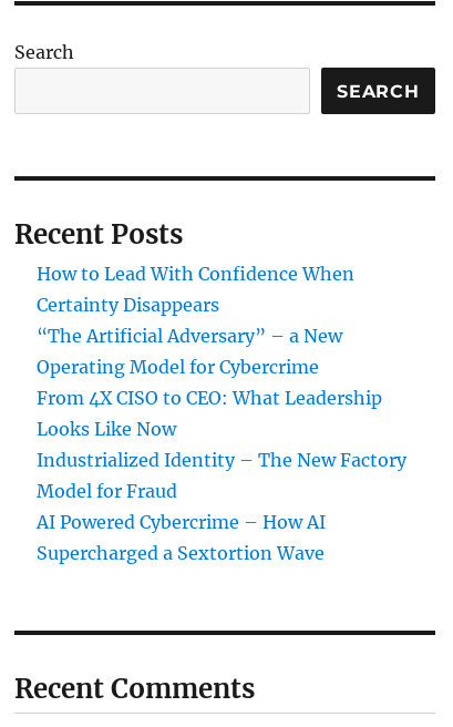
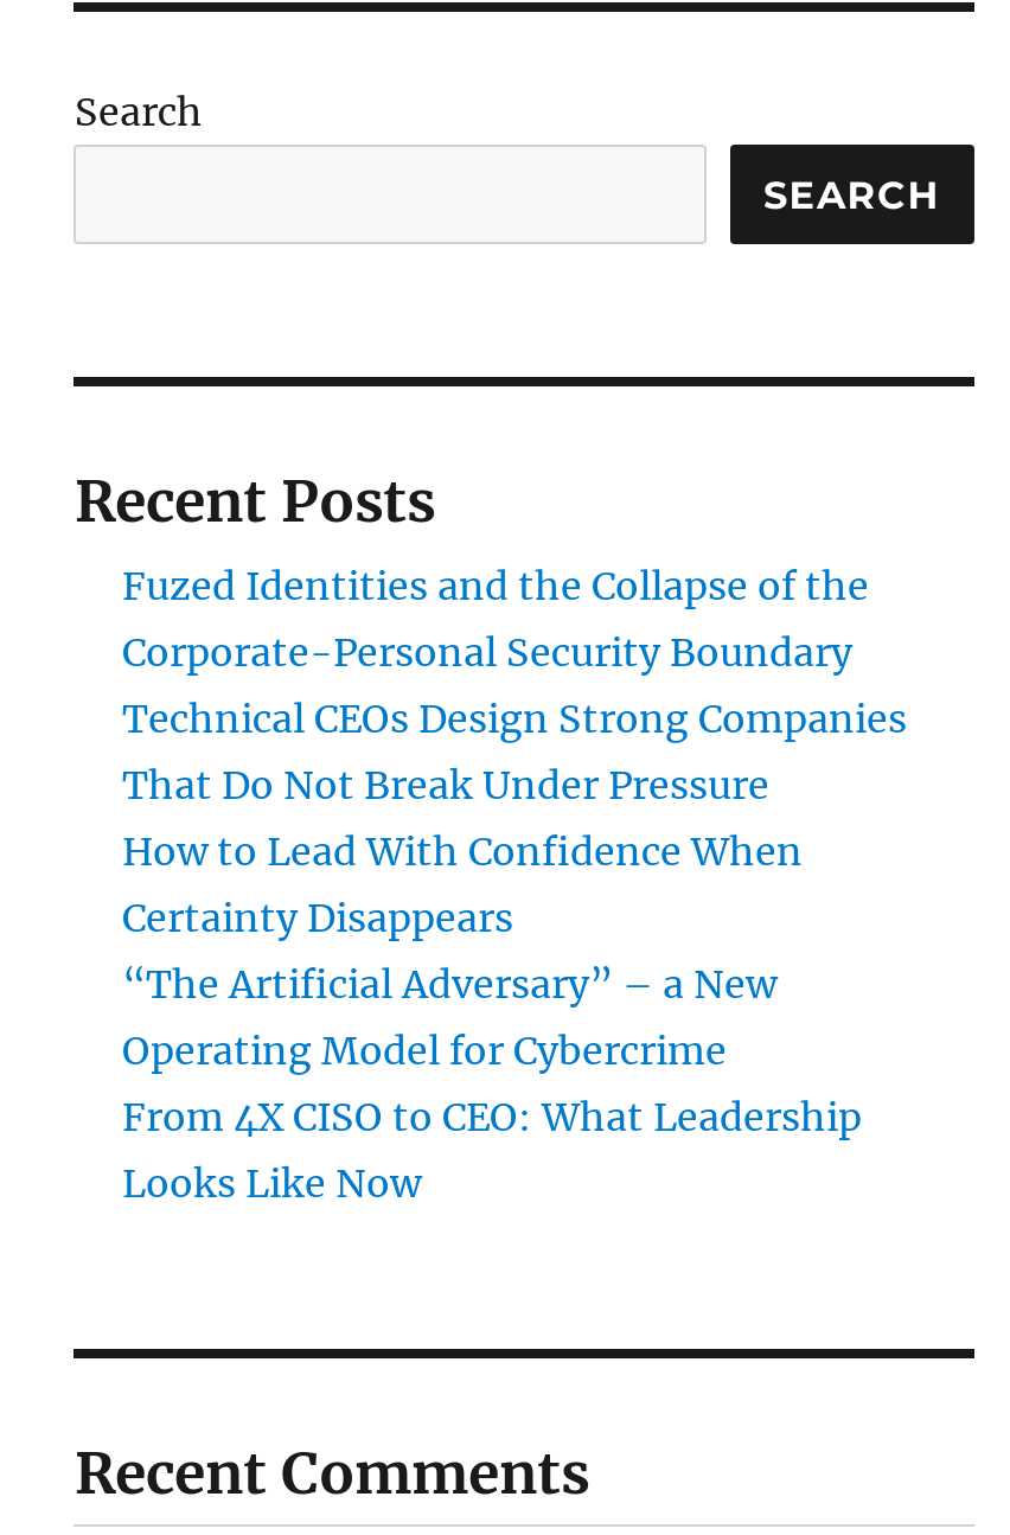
none -> [122,562,907,808] Fuzed Identities and the Collapse of the | Corporate-Personal Security Boundary | Technical CEOs Design Strong Companies | That Do Not Break Under Pressure
moved [37,263,383,440] -> [122,827,862,1207]: How to Lead With Confidence When | Certainty Disappears | “The Artificial Adversary” – a New | Operating Model for Cybercrime | From 4X CISO to CEO: What Leadership | Looks Like Now
[37,449,407,564] Industrialized Identity – The New Factory | Model for Fraud | AI Powered Cybercrime – How AI | Supercharged a Sextortion Wave -> none

